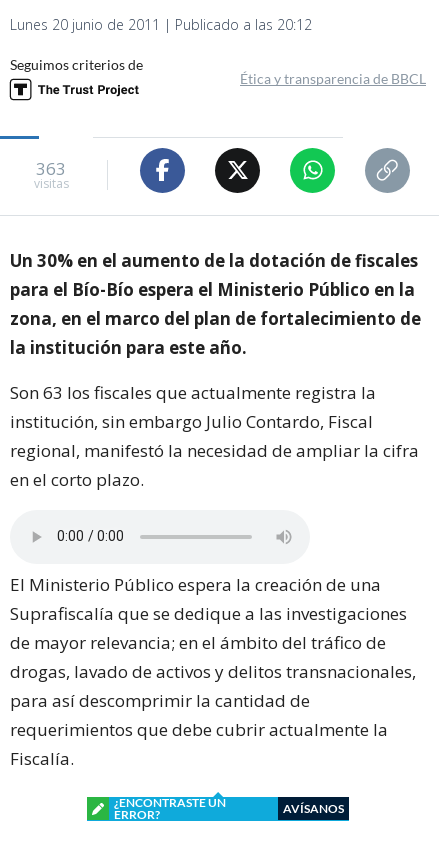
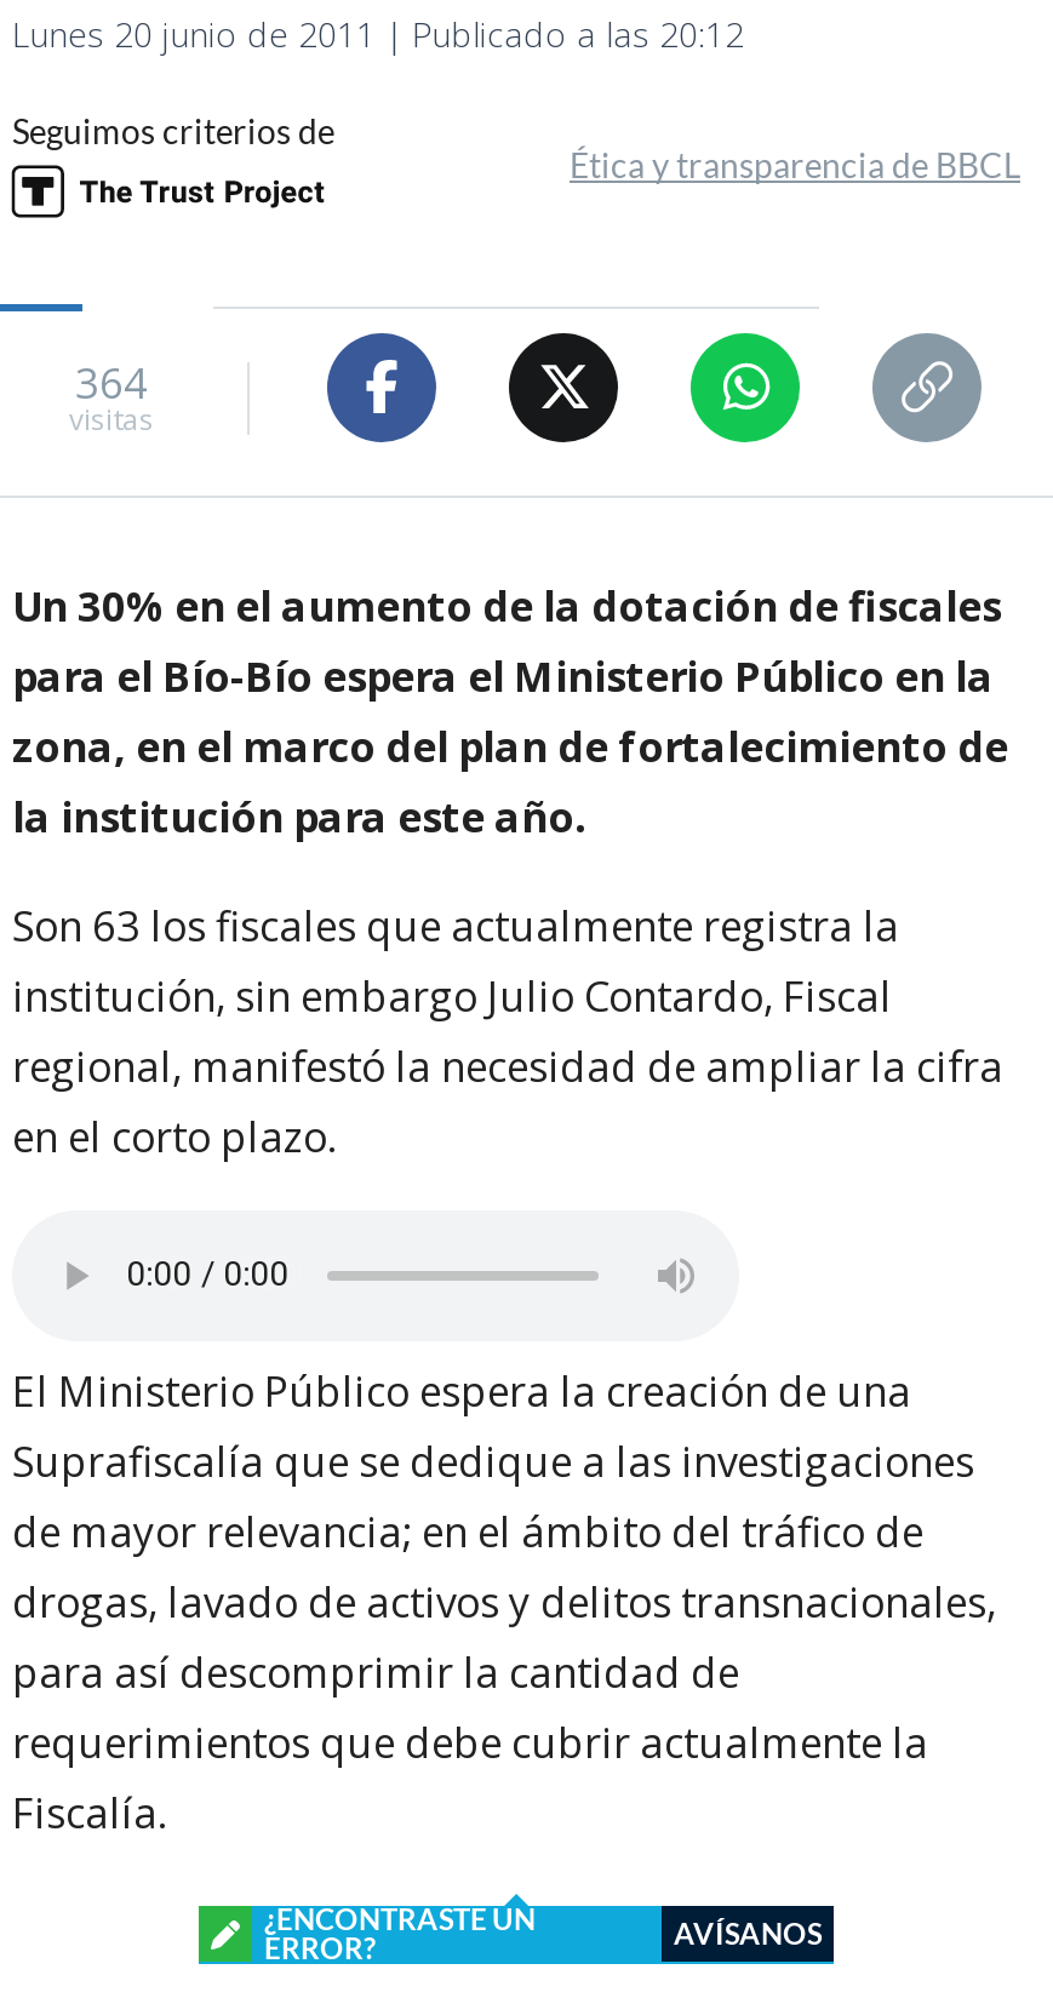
[36,157,66,180] 363 -> [75,356,148,411] 364

